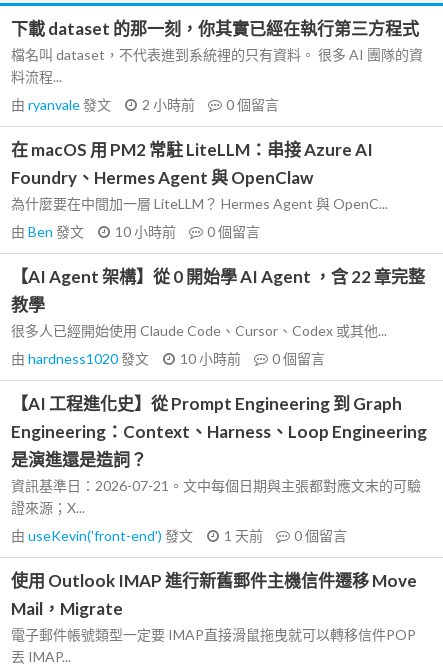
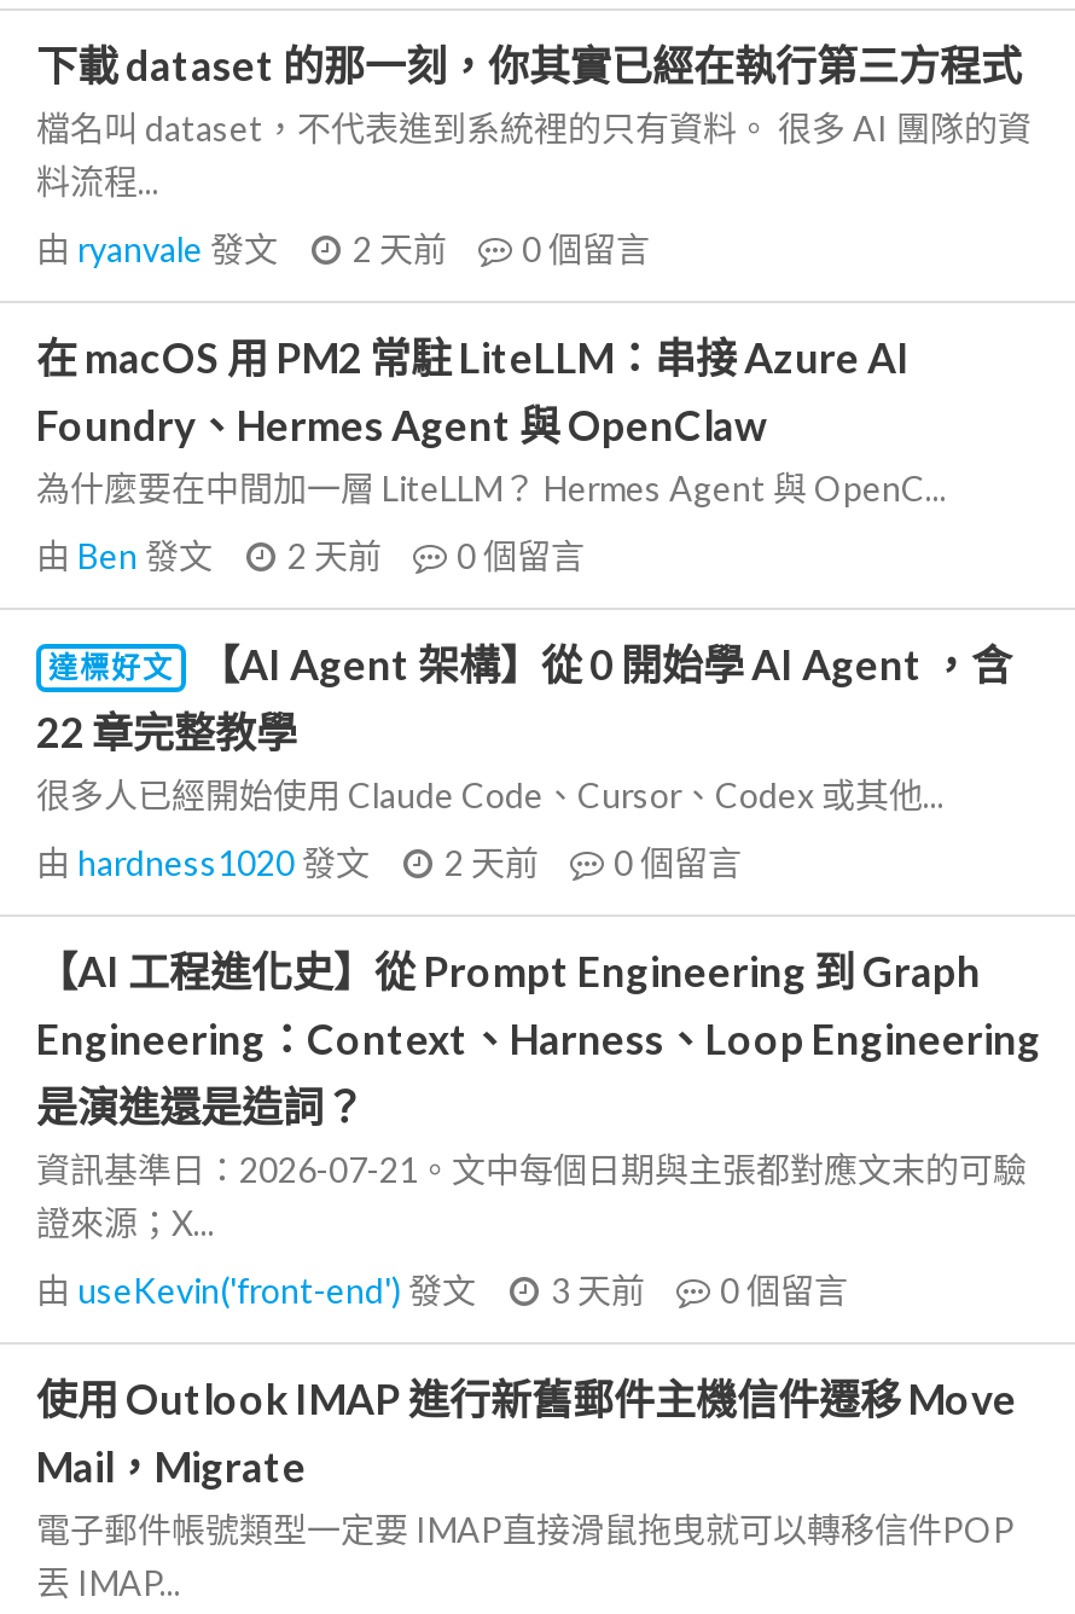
[11,96,279,113] 由ryanvale發文 2 小時前 0個留言 -> [36,228,650,269] 由ryanvale發文 2 天前 0個留言
[11,223,260,240] 由Ben發文 10 小時前 0個留言 -> [36,535,585,576] 由Ben發文 2 天前 0個留言
[11,266,425,315] 【AI Agent 架構】從 0 開始學 AI Agent ，含 22 章完整 | 教學 -> [36,639,1012,757] 達標好文 | 【AI Agent 架構】從 0 開始學 AI Agent ，含 | 22 章完整教學
[11,350,325,367] 由hardness1020發文 10 小時前 0個留言 -> [36,842,742,883] 由hardness1020發文 2 天前 0個留言
[11,527,347,544] 由useKevin('front-end')發文 1 天前 0個留言 -> [36,1270,848,1311] 由useKevin('front-end')發文 3 天前 0個留言

